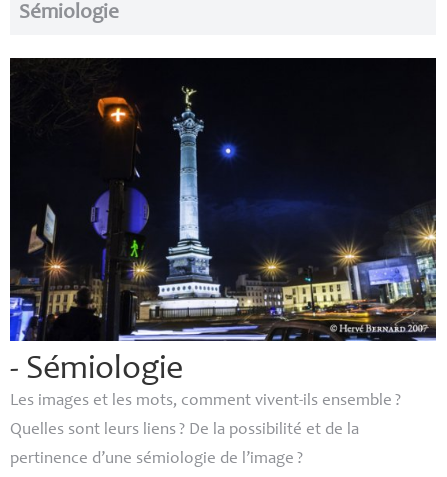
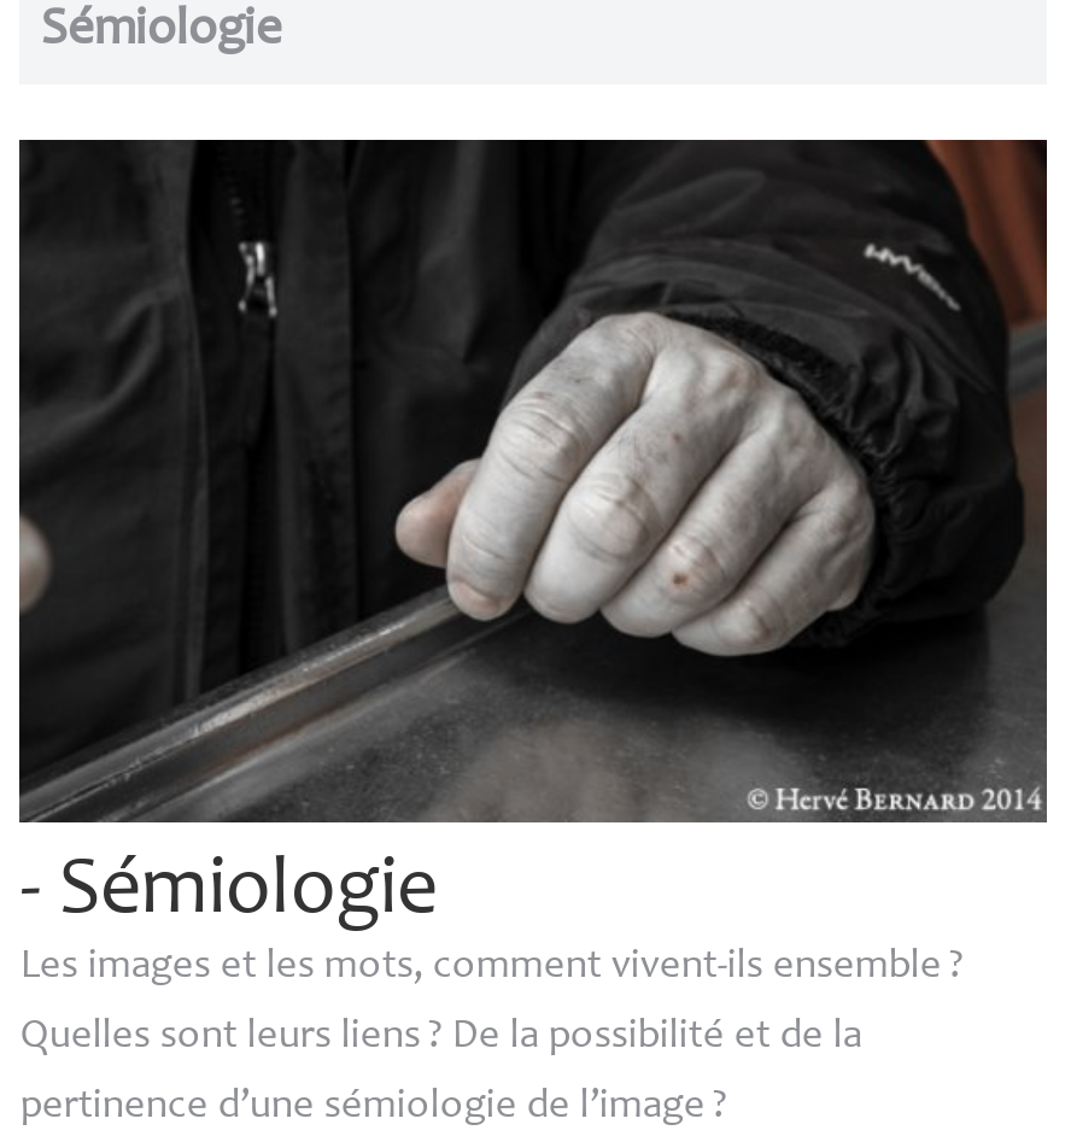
[9,57,437,342] [image] -> [17,137,1049,825] [image]

